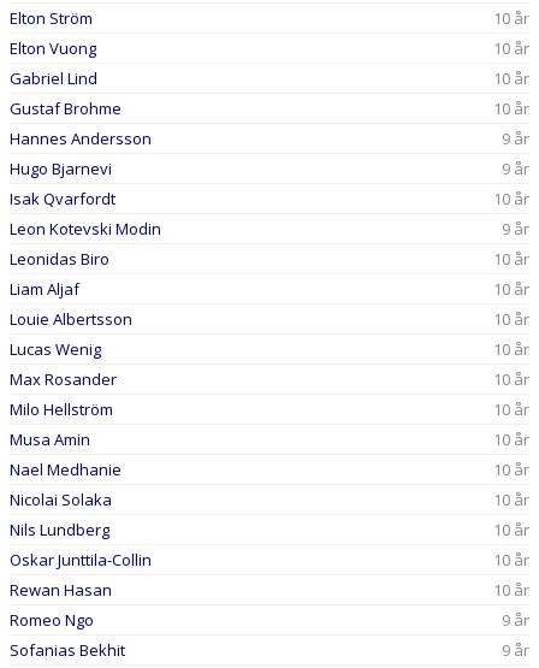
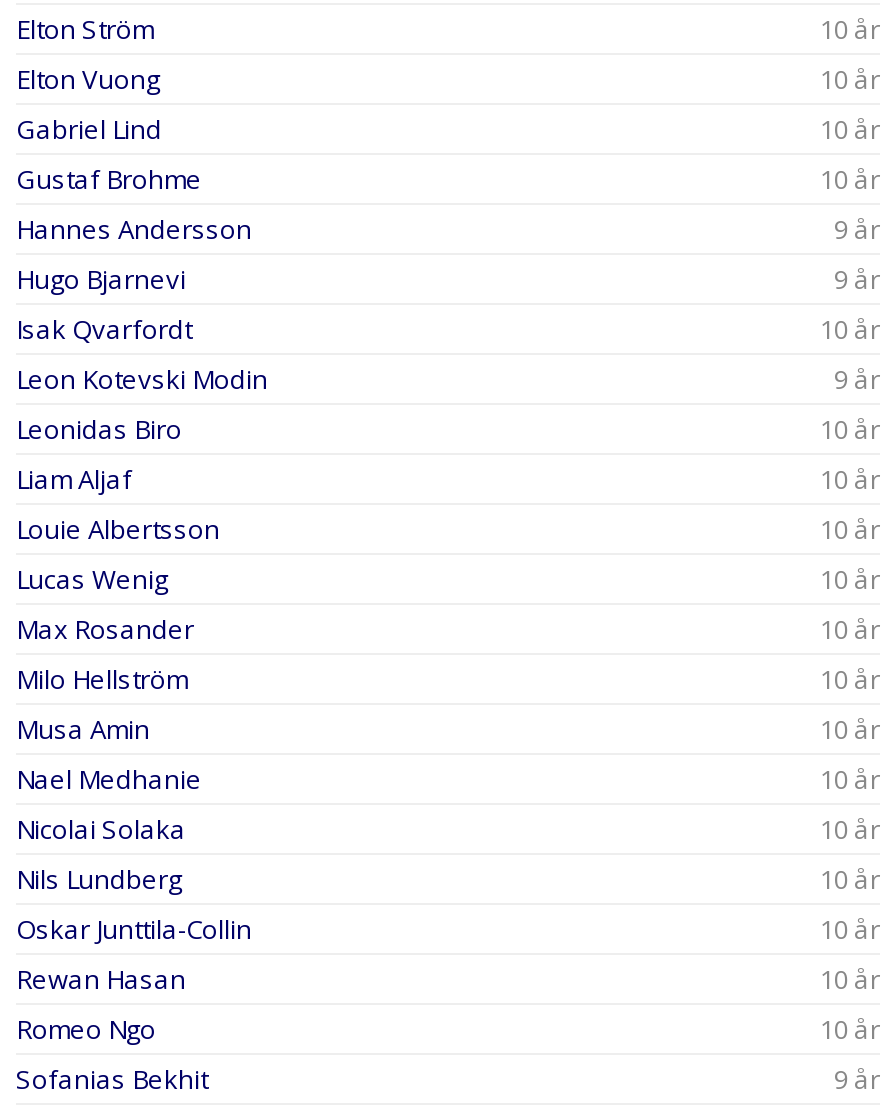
[502,609,529,631] 9 år -> [820,1011,880,1047] 10 år

